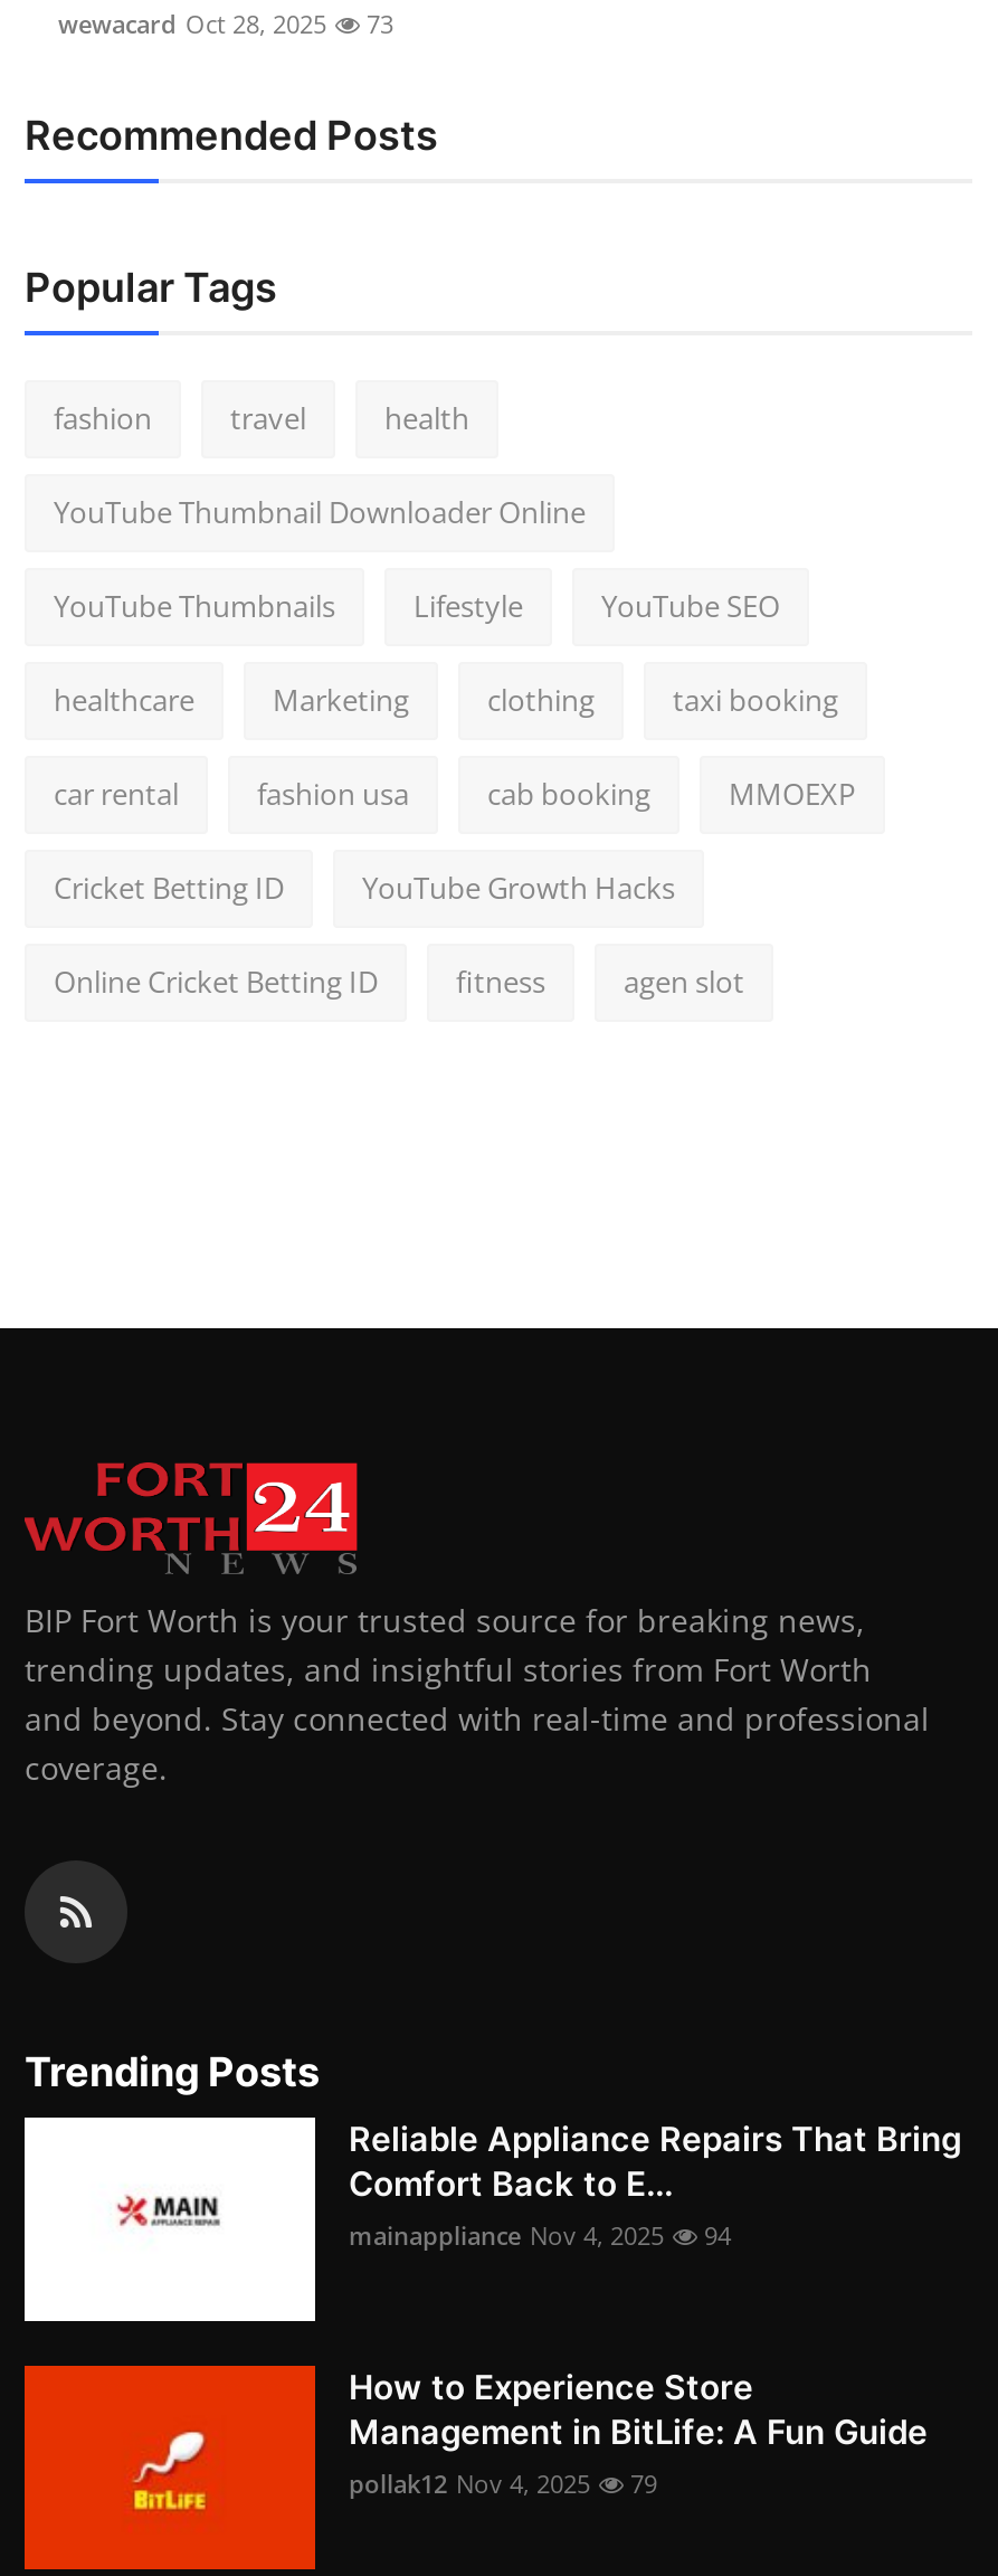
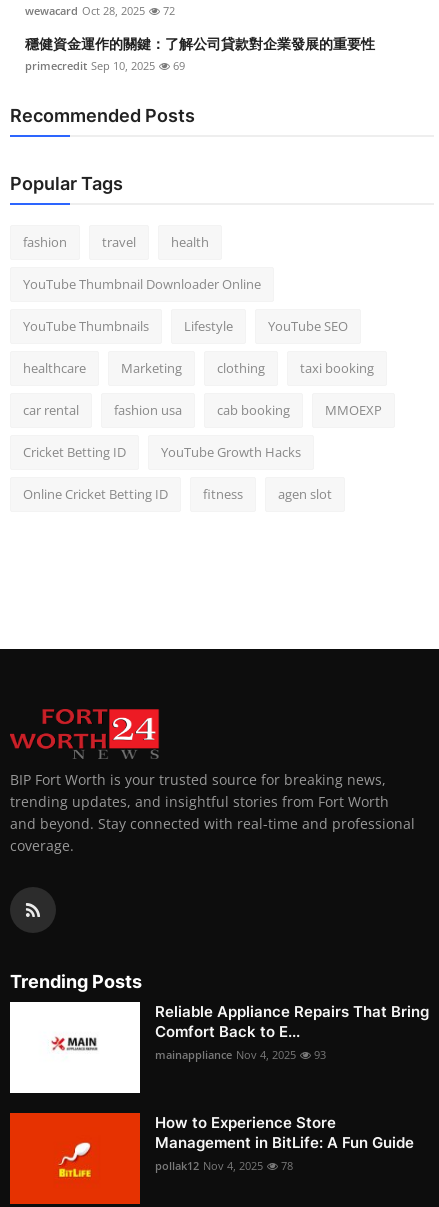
[360,8,393,41] 73 -> [25,3,375,73] 72 | 穩健資金運作的關鍵：了解公司貸款對企業發展的重要性 | primecredit Sep 10, 2025 | 69
[349,2219,731,2253] mainappliance Nov 4, 2025 94 -> [155,1047,326,1062] mainappliance Nov 4, 2025 93
[349,2468,657,2501] pollak12 Nov 4, 2025 79 -> [155,1158,293,1173] pollak12 Nov 4, 2025 78

